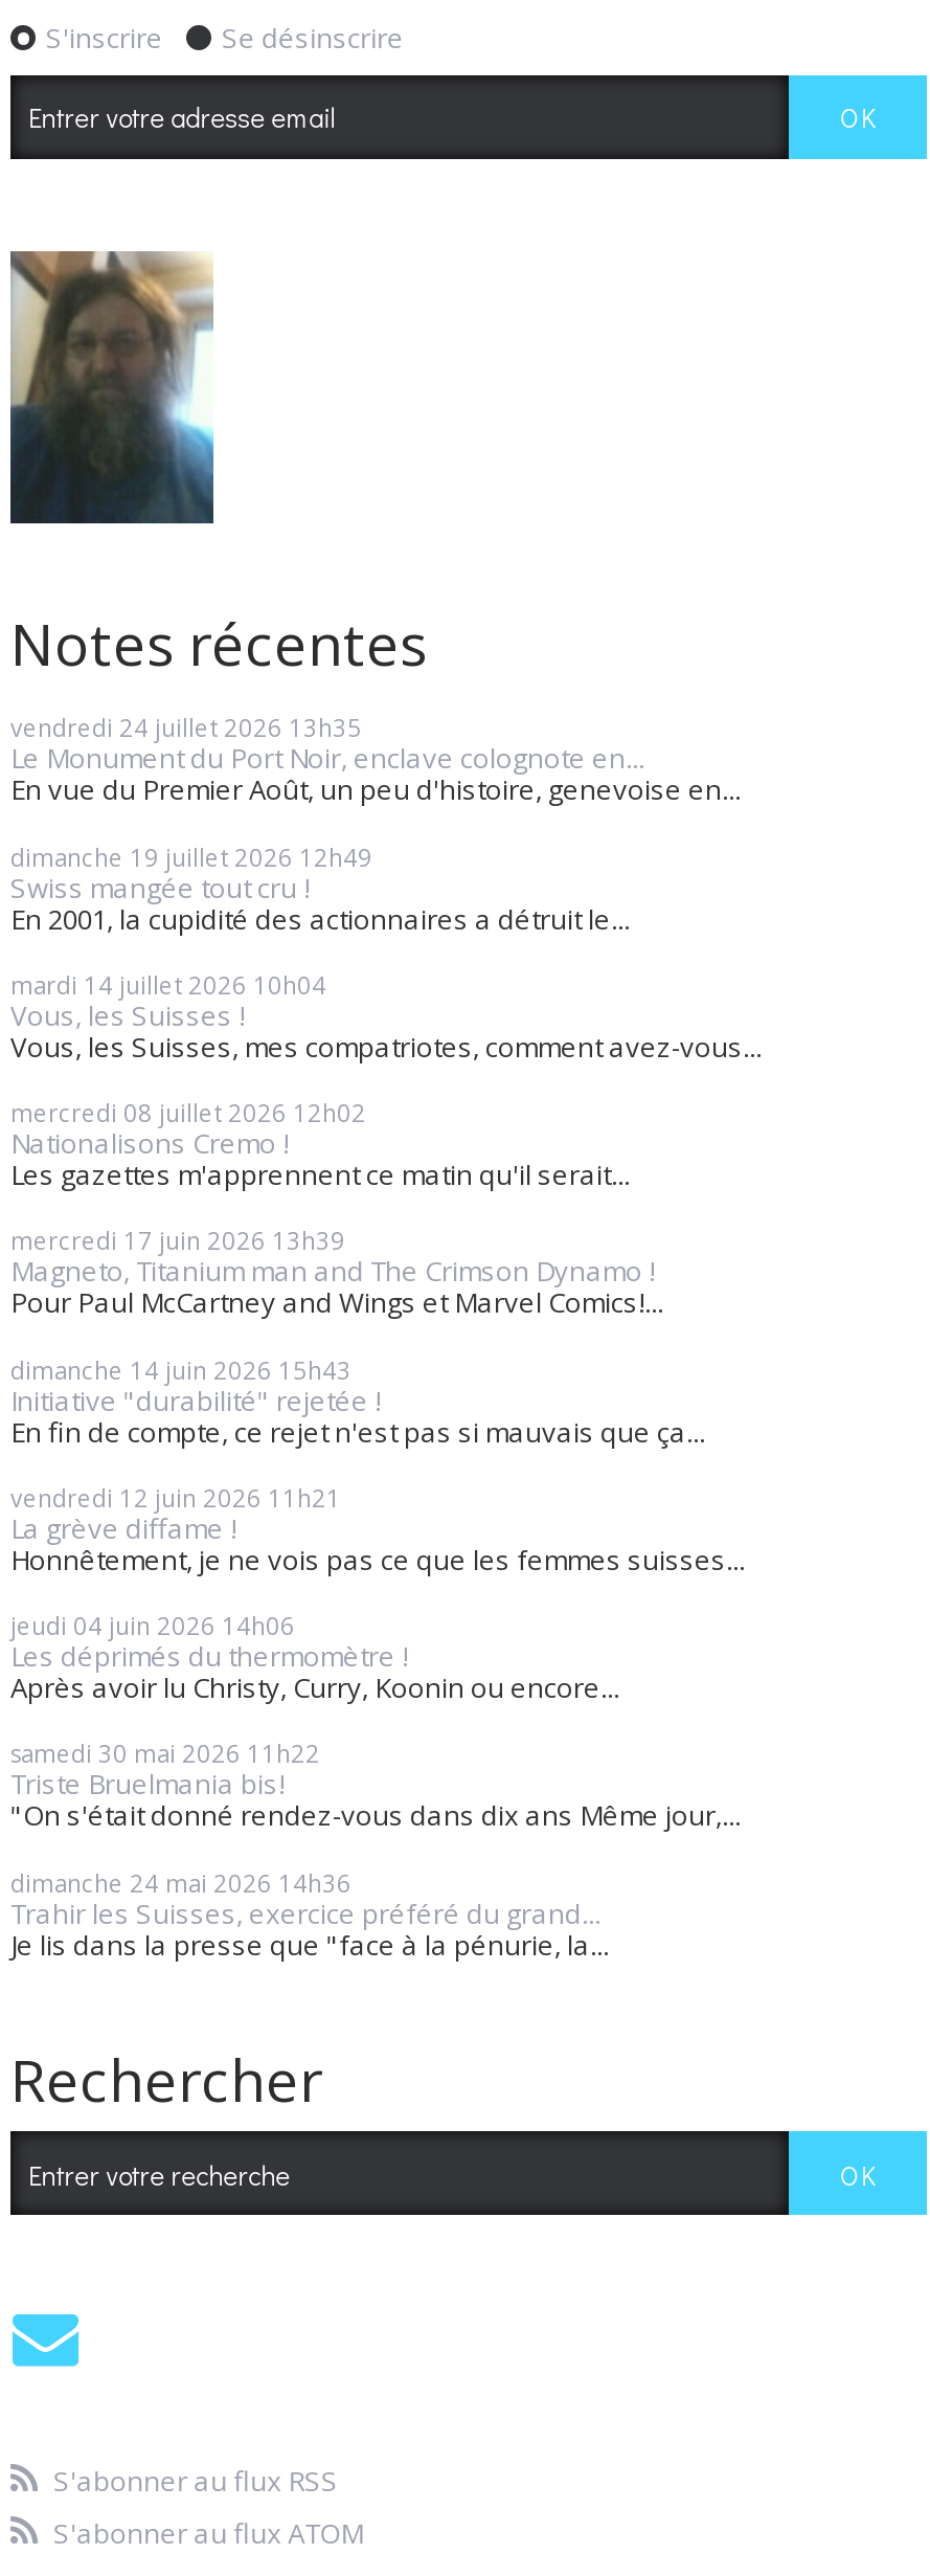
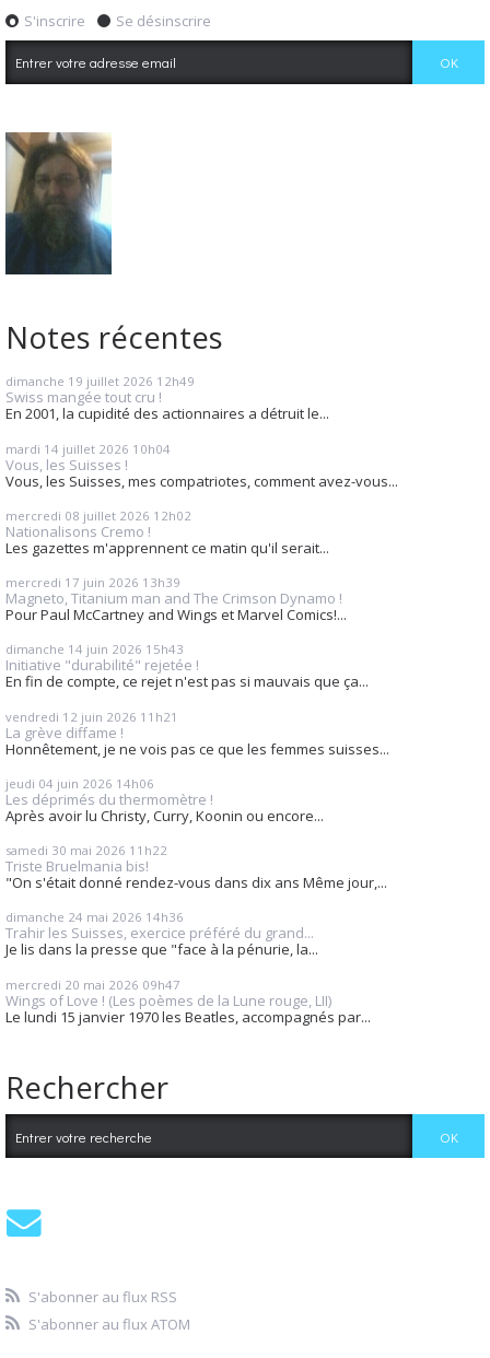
[10,712,741,809] vendredi 24 juillet 2026 13h35 | Le Monument du Port Noir, enclave colognote en... | En vue du Premier Août, un peu d'histoire, genevoise en... -> none
moved [10,841,762,1963] -> [5,373,398,959]: dimanche 19 juillet 2026 12h49 | Swiss mangée tout cru ! | En 2001, la cupidité des actionnaires a détruit le... | ... | Trahir les Suisses, exercice préféré du grand... | Je lis dans la presse que "face à la pénurie, la...
none -> [5,976,371,1026] mercredi 20 mai 2026 09h47 | Wings of Love ! (Les poèmes de la Lune rouge, LII) | Le lundi 15 janvier 1970 les Beatles, accompagnés par...

